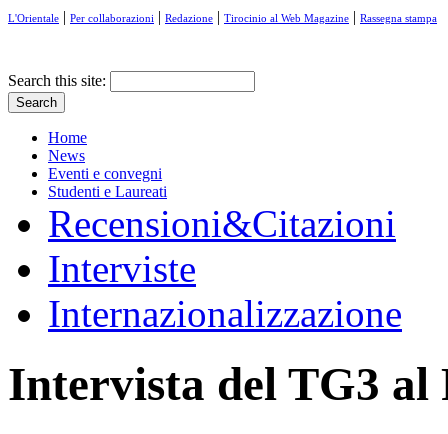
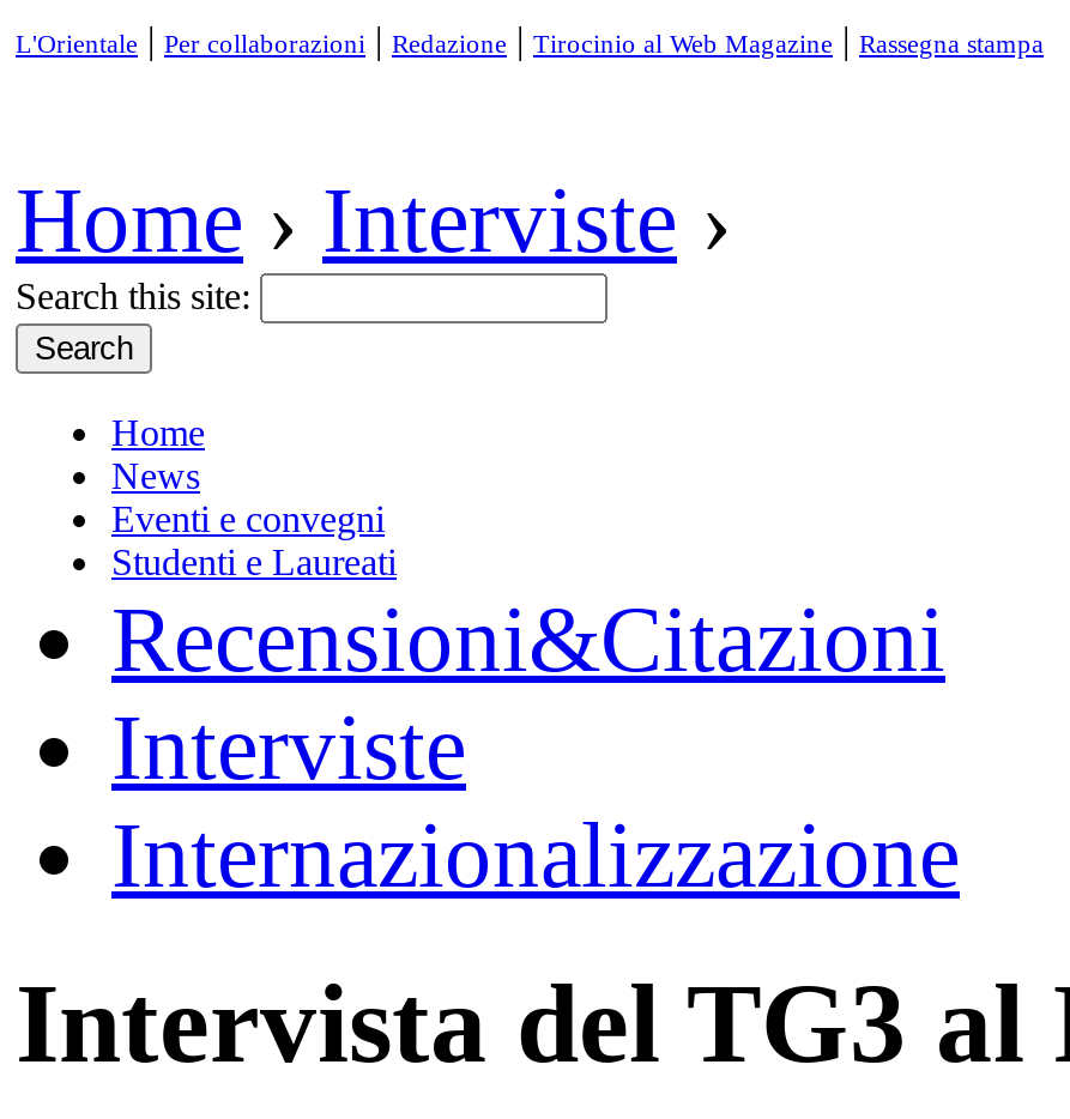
none -> [16,168,732,271] Home › Interviste ›

